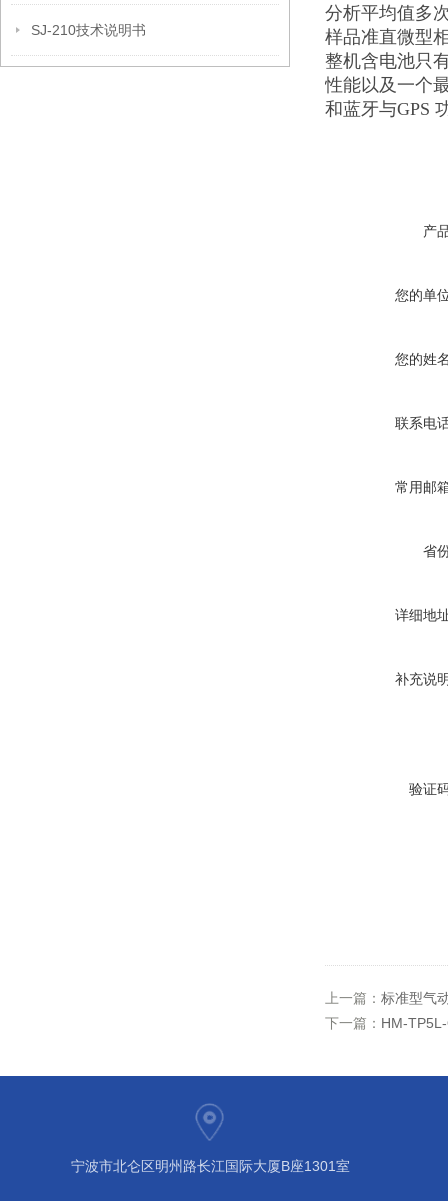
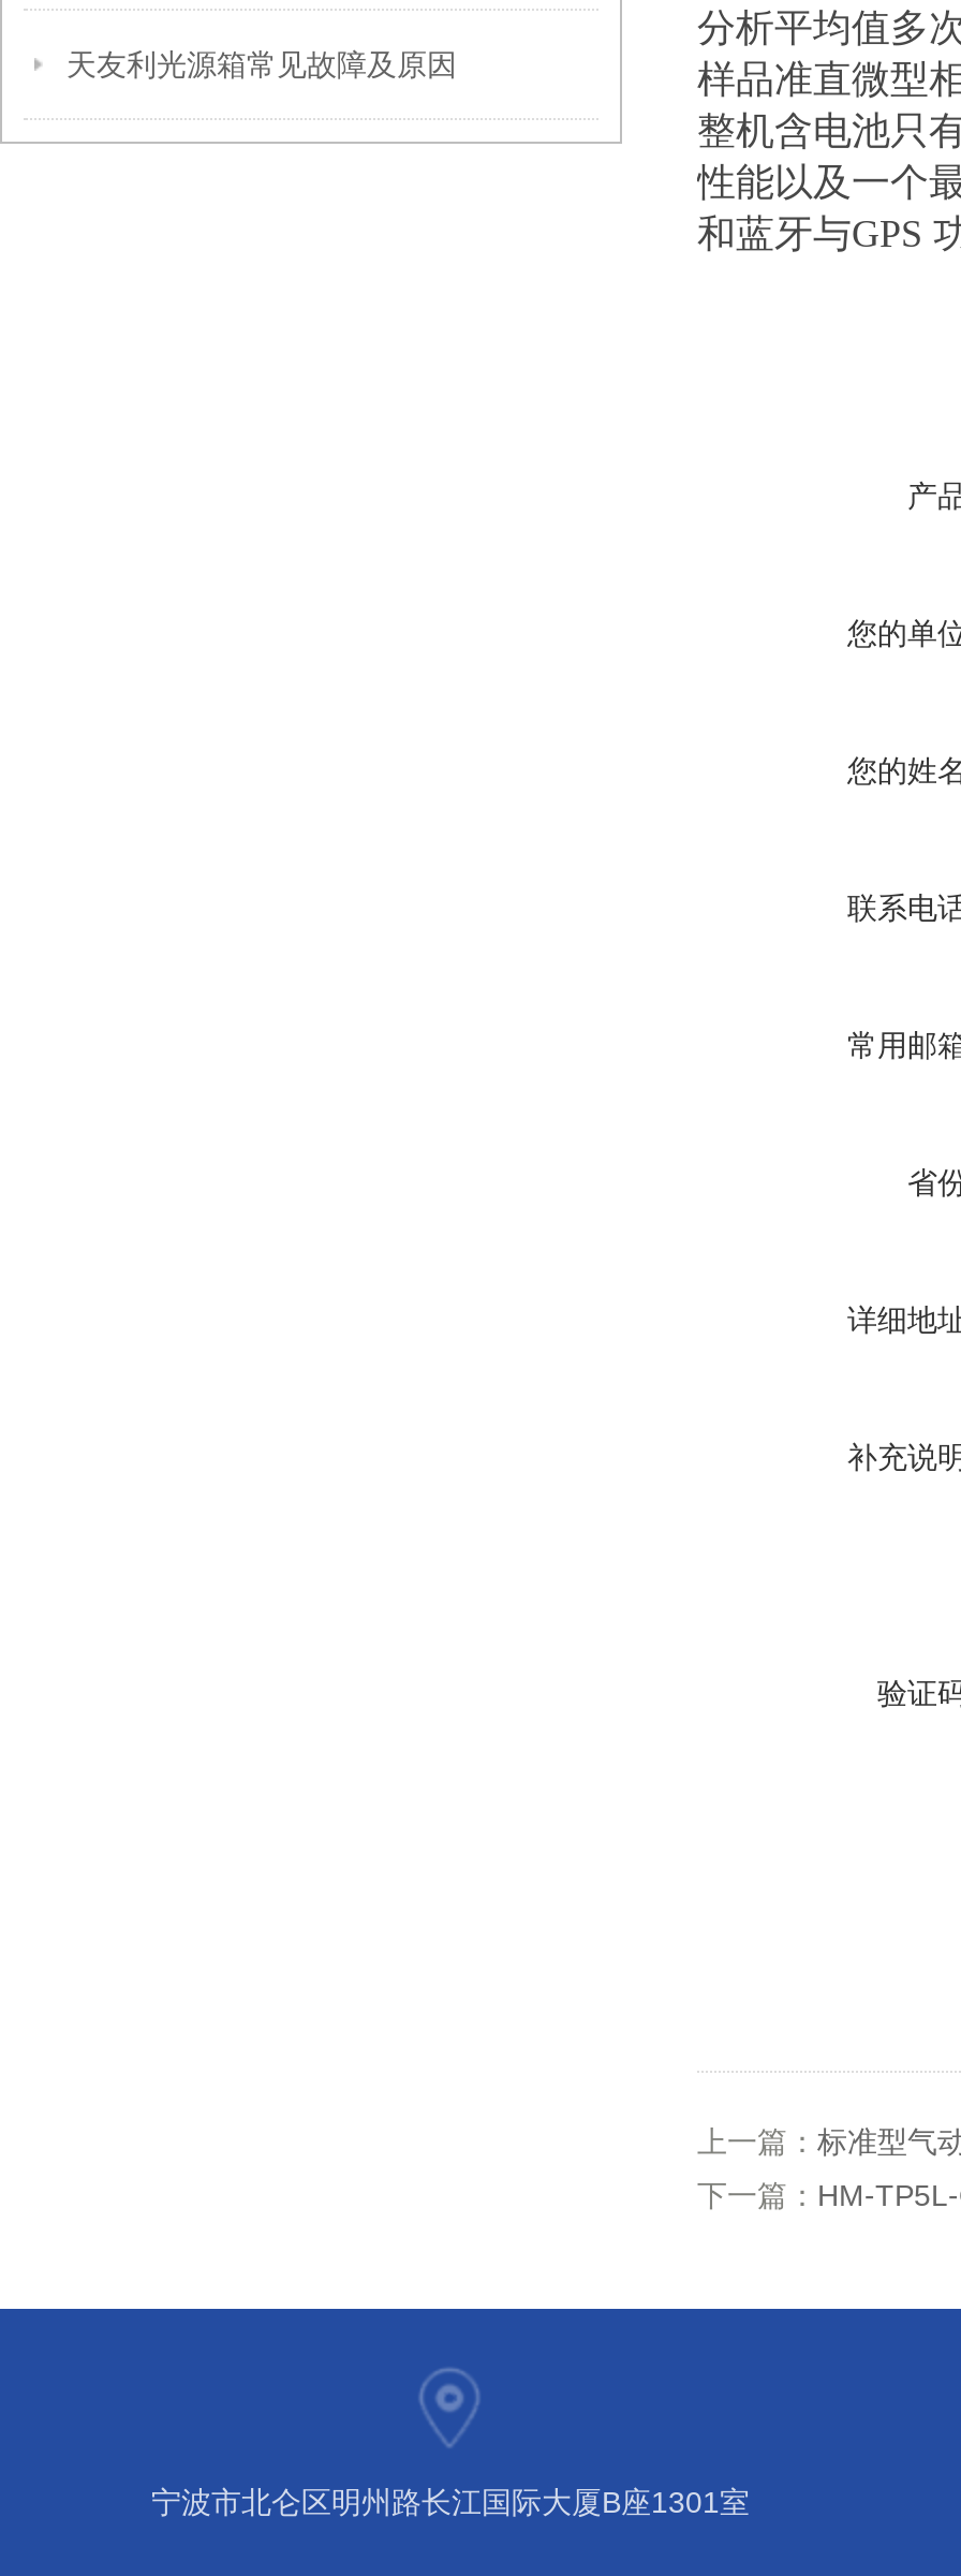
[31,22,146,38] SJ-210技术说明书 -> [66,47,457,82] 天友利光源箱常见故障及原因

